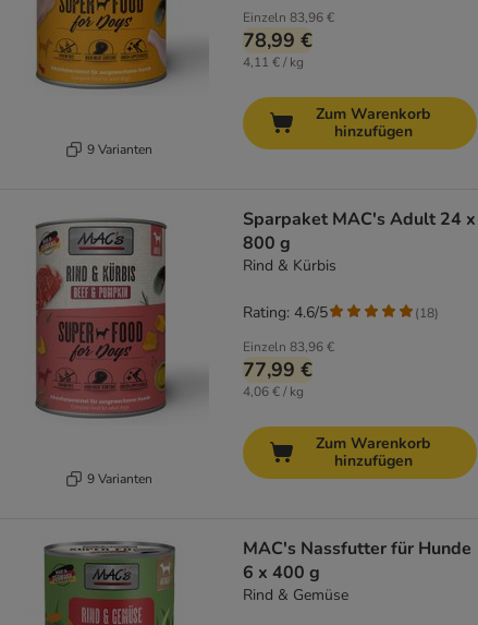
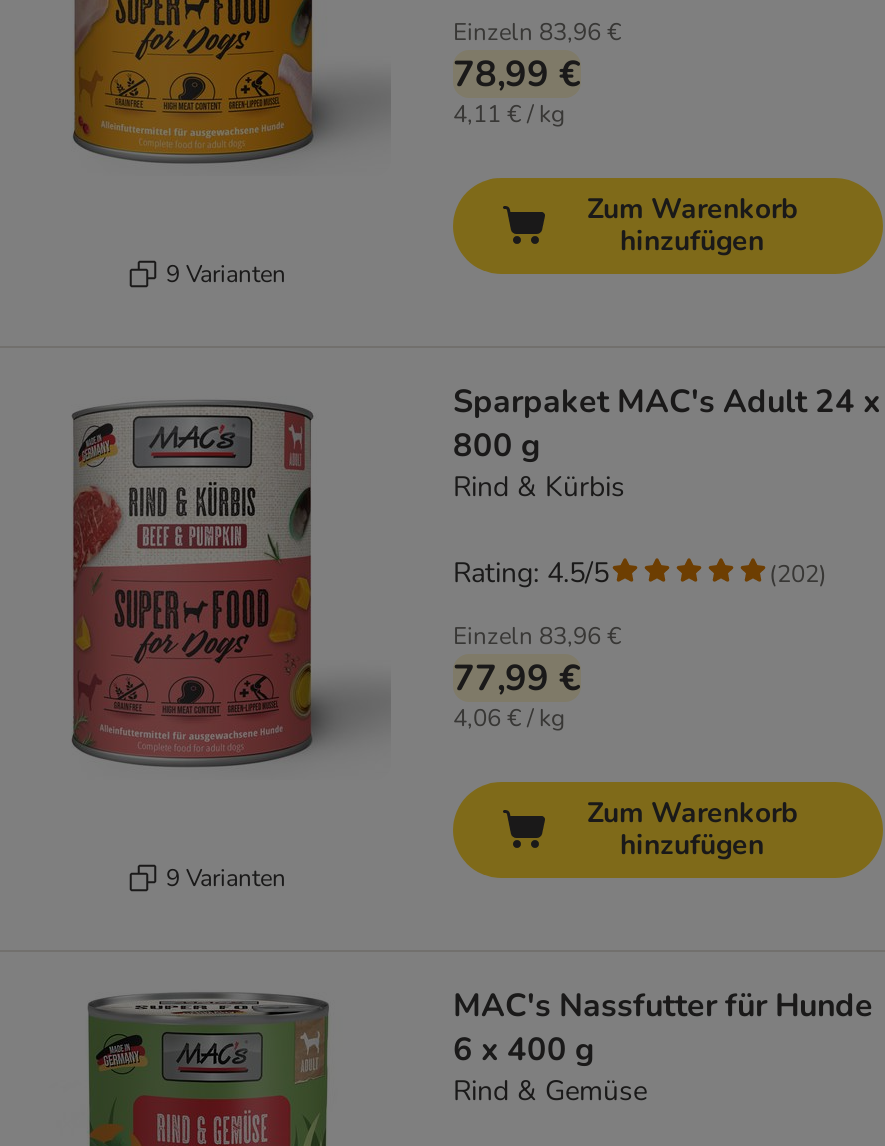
[243,302,328,323] Rating: 4.6/5 -> [453,554,609,592] Rating: 4.5/5
[415,304,439,321] (18) -> [769,557,827,589] (202)

